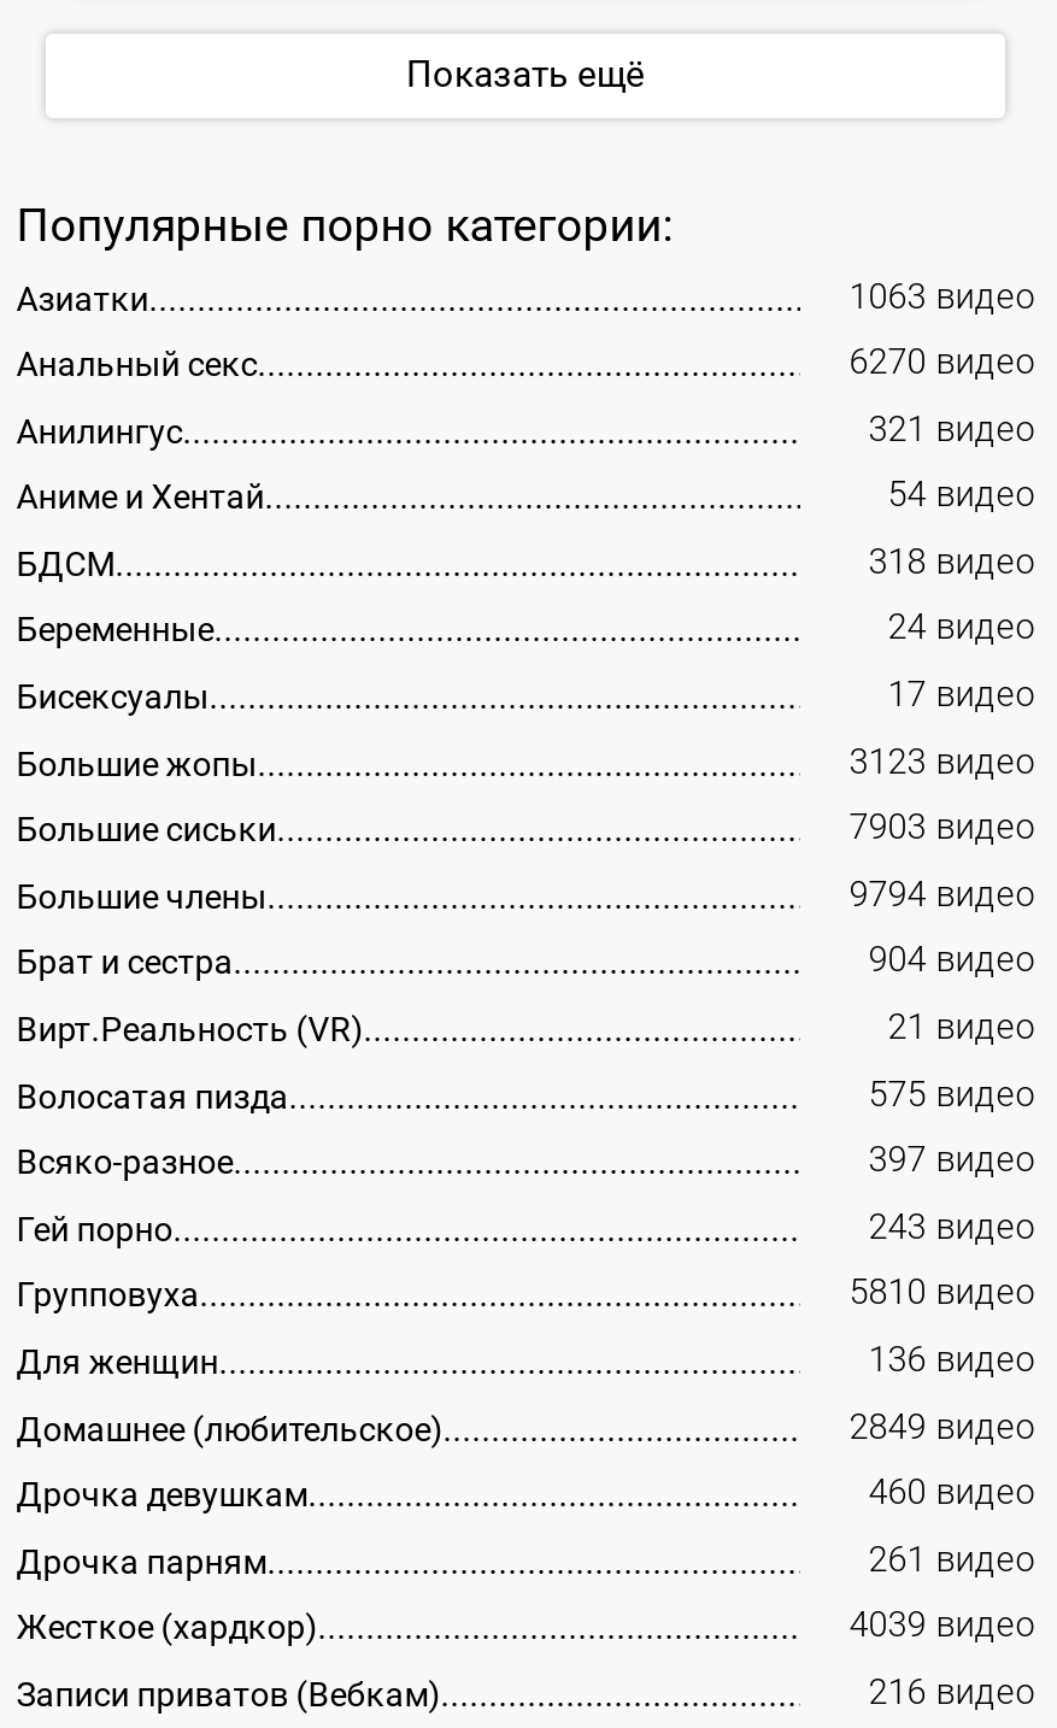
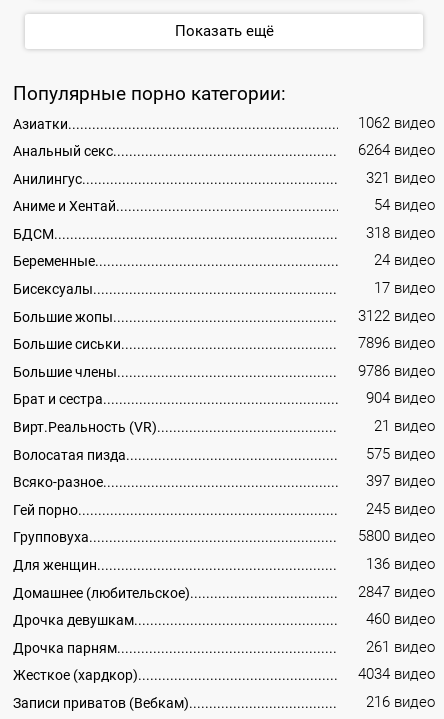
[849,276,1035,317] 1063 видео -> [358,114,435,131] 1062 видео
[849,342,1035,383] 6270 видео -> [358,142,435,159] 6264 видео
[849,742,1035,783] 3123 видео -> [358,308,435,325] 3122 видео
[849,808,1035,849] 7903 видео -> [358,335,435,352] 7896 видео
[849,874,1035,915] 9794 видео -> [358,363,435,380] 9786 видео
[868,1207,1035,1248] 243 видео -> [366,501,435,518] 245 видео
[849,1273,1035,1314] 5810 видео -> [358,528,435,545] 5800 видео
[849,1407,1035,1447] 2849 видео -> [358,584,435,601] 2847 видео
[849,1606,1035,1647] 4039 видео -> [358,666,435,683] 4034 видео

